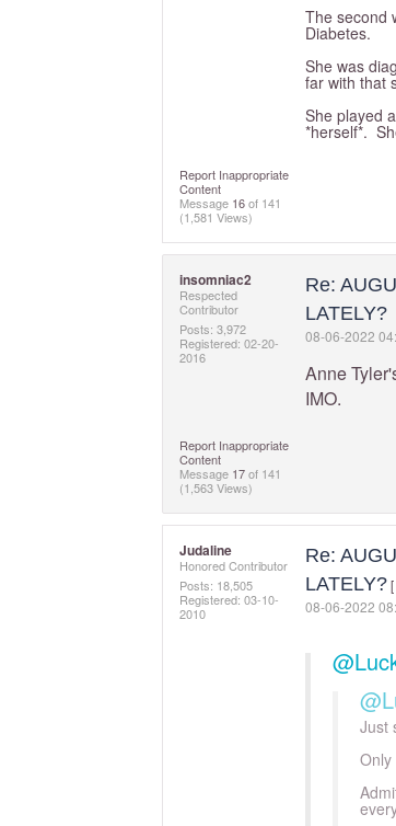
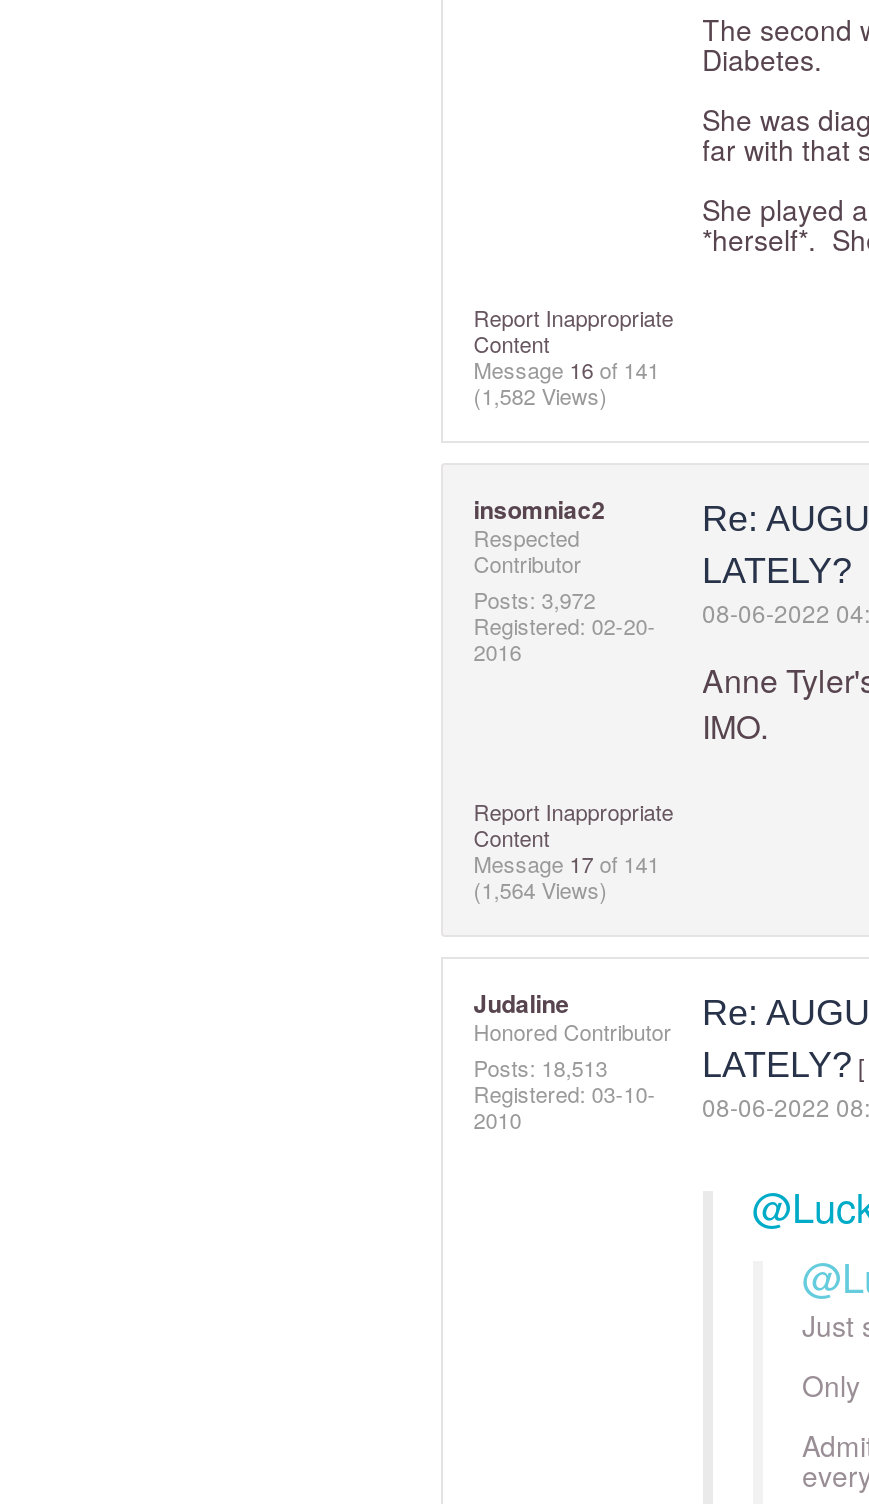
[180,208,253,226] (1,581 Views) -> [473,379,607,411] (1,582 Views)
[180,479,253,496] (1,563 Views) -> [473,873,607,905] (1,564 Views)
[180,576,253,594] Posts: 18,505 -> [473,1051,607,1083] Posts: 18,513

